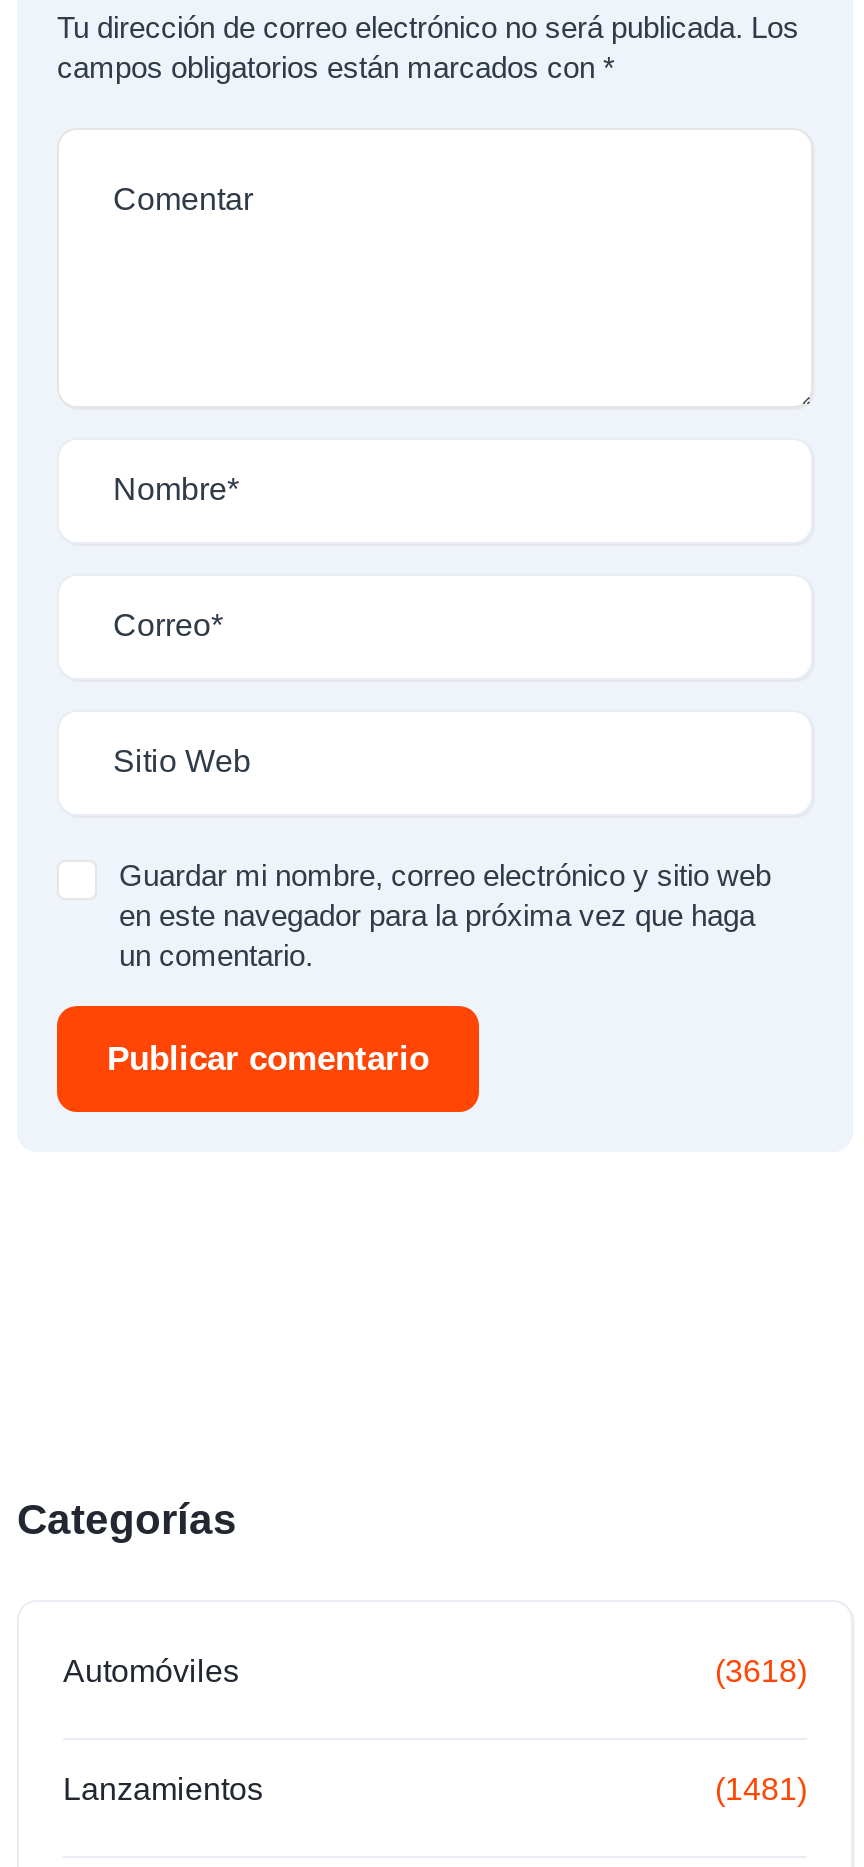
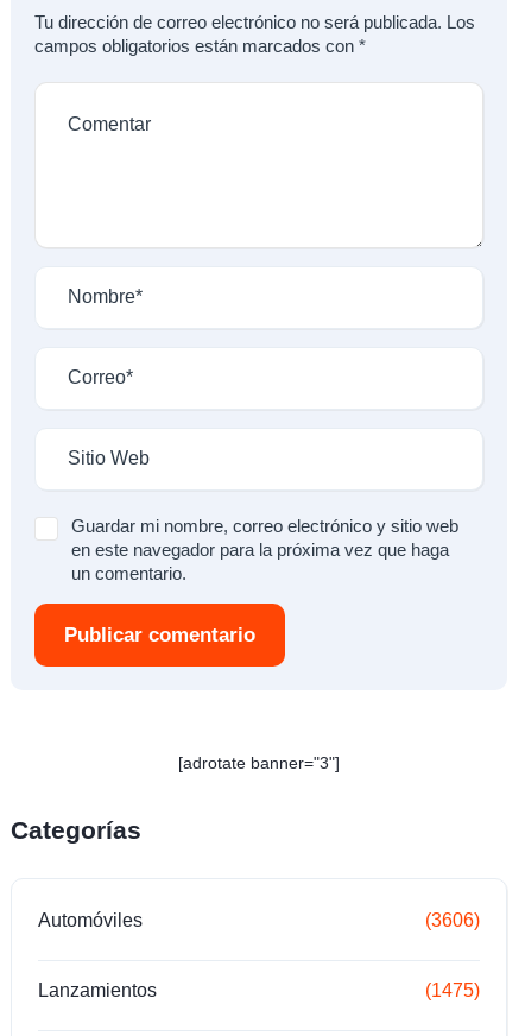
none -> [178,753,340,772] [adrotate banner="3"]
[715,1654,807,1688] (3618) -> [425,910,480,930] (3606)
[715,1772,807,1806] (1481) -> [425,980,480,1000] (1475)

